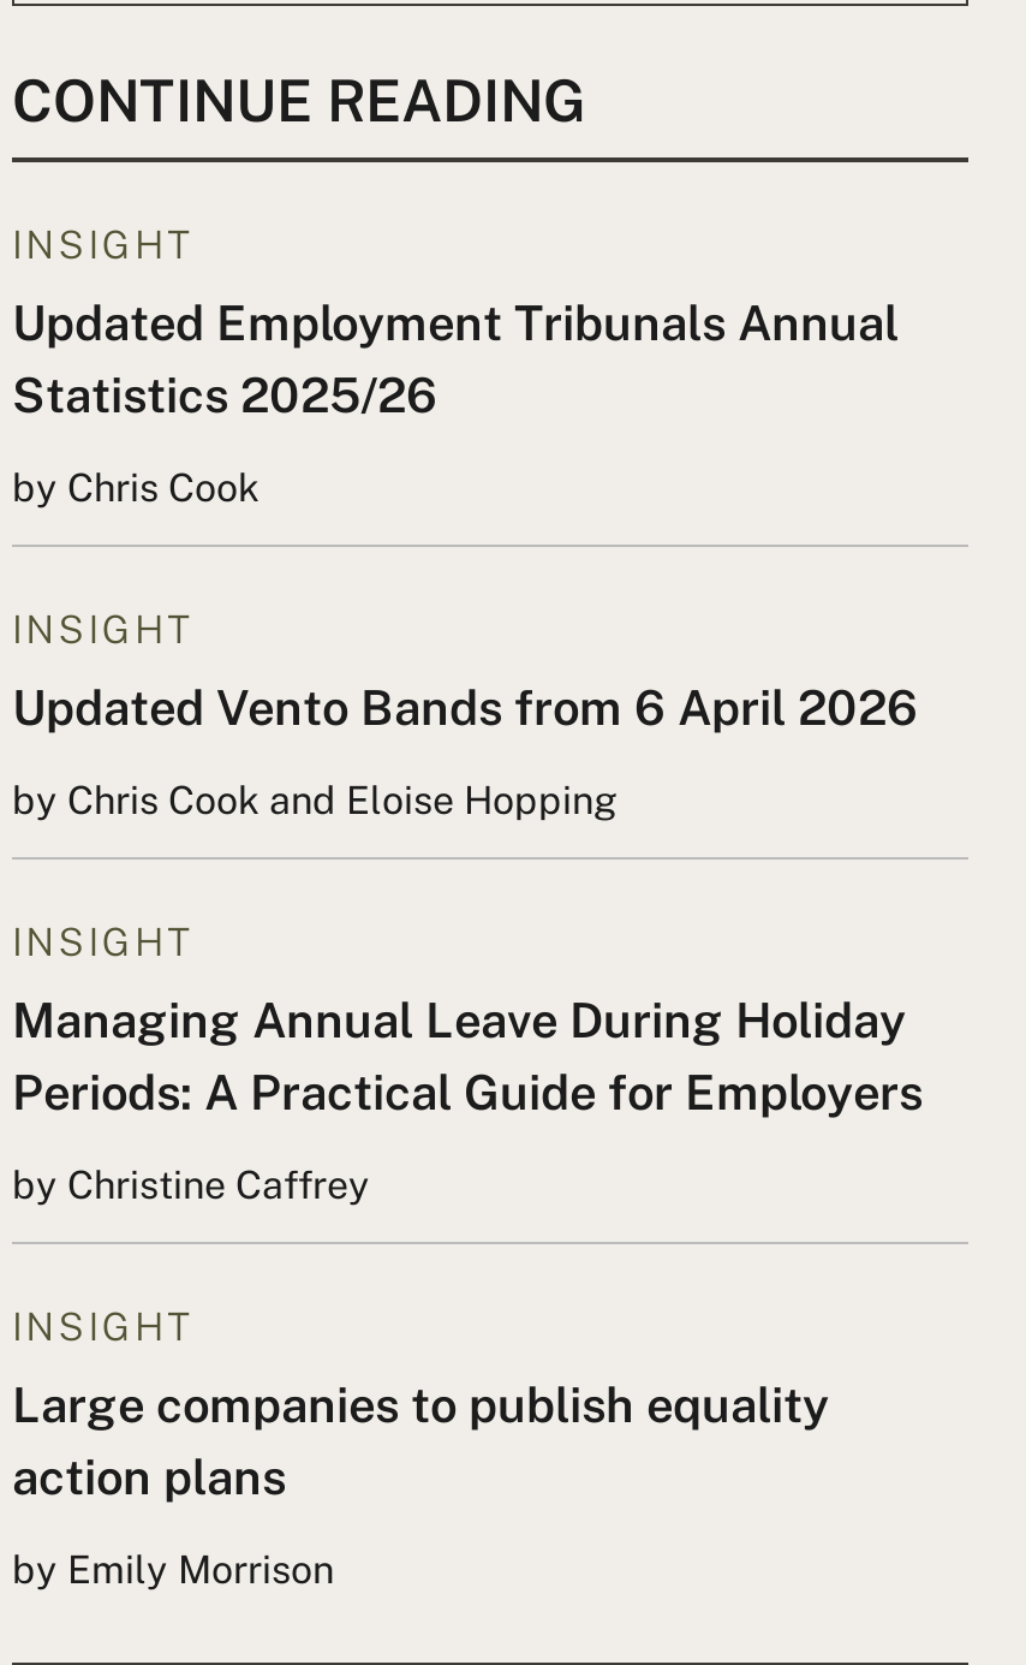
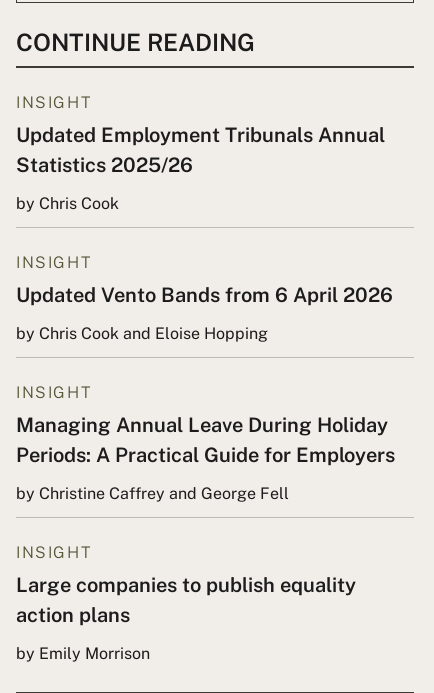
[12,1162,370,1208] by Christine Caffrey -> [16,484,289,503] by Christine Caffrey and George Fell

